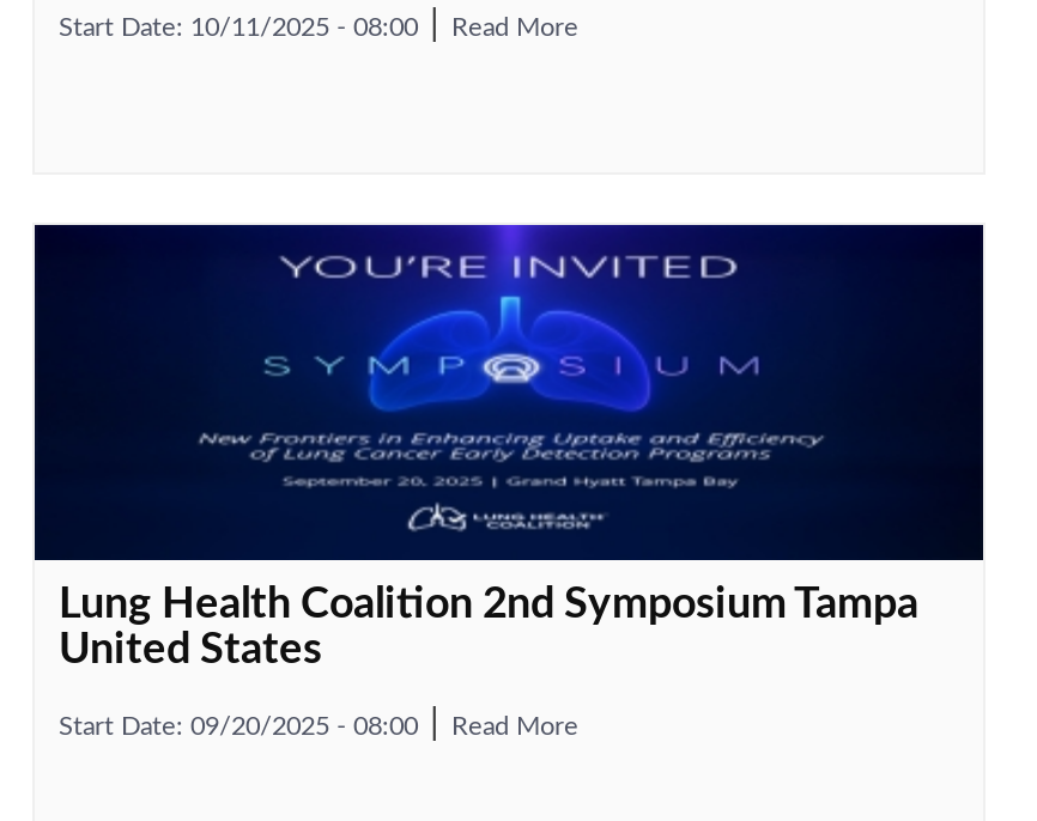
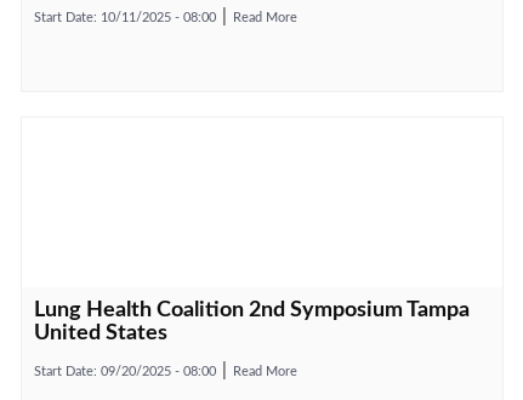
[32,223,986,562] [image] -> none

